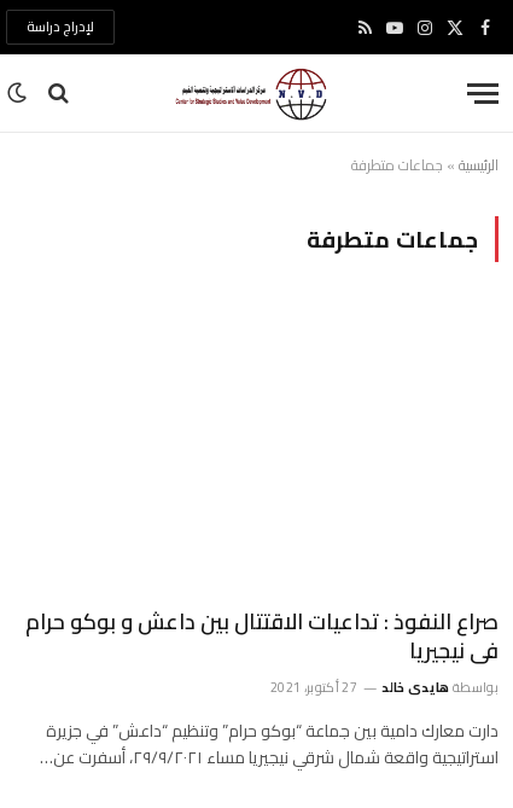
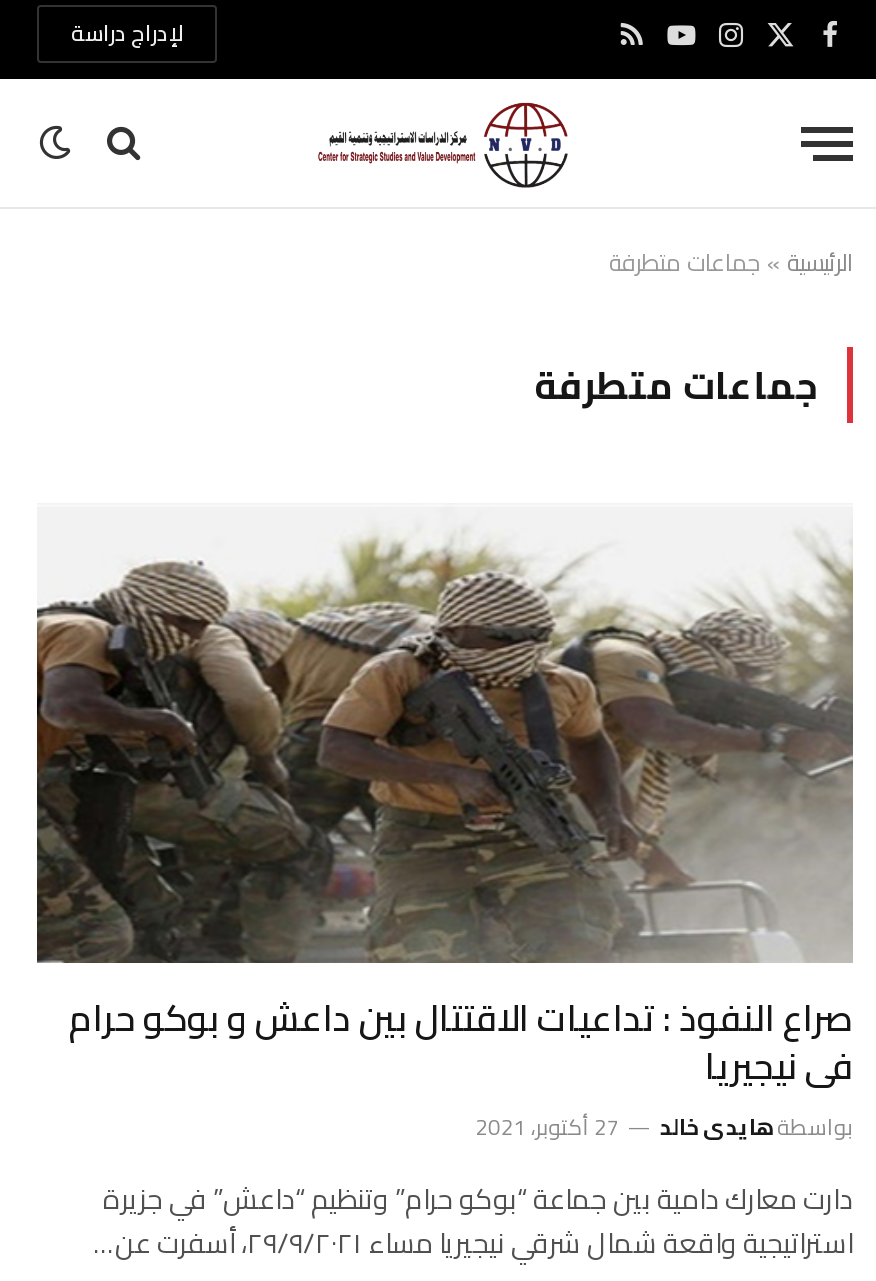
none -> [35,529,855,965] [image]

